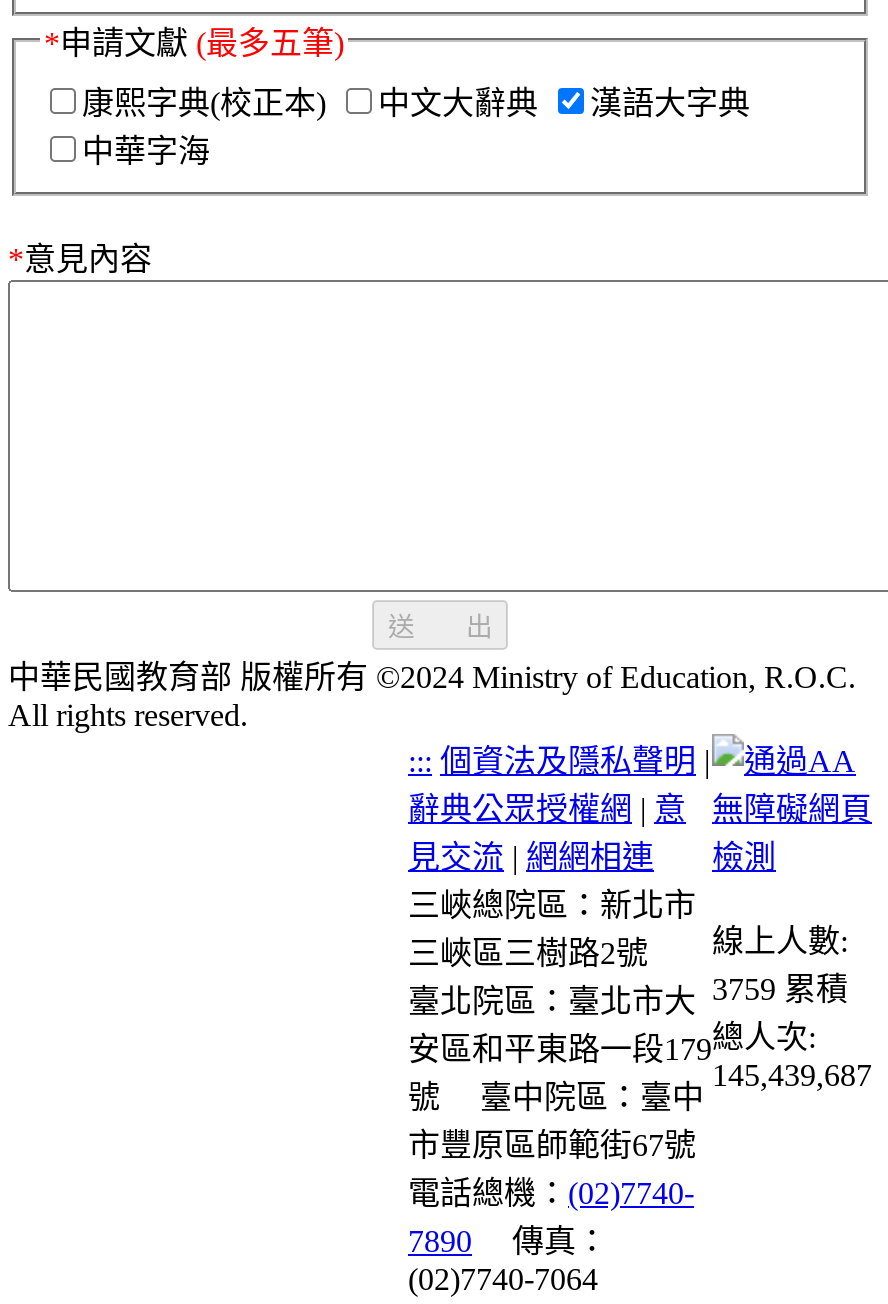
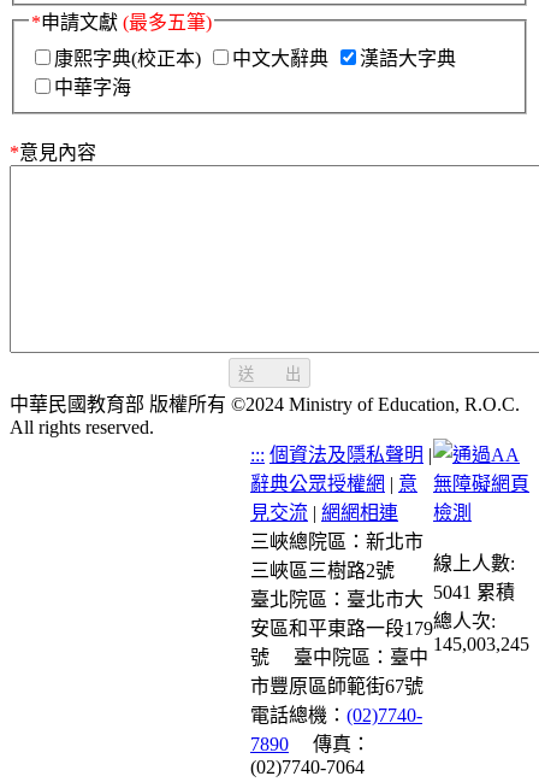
[408,971,848,1017] 臺北院區：臺北市大 3759 累積 -> [250,582,515,609] 臺北院區：臺北市大 5041 累積
[712,1057,872,1091] 145,439,687 -> [433,633,529,654] 145,003,245

